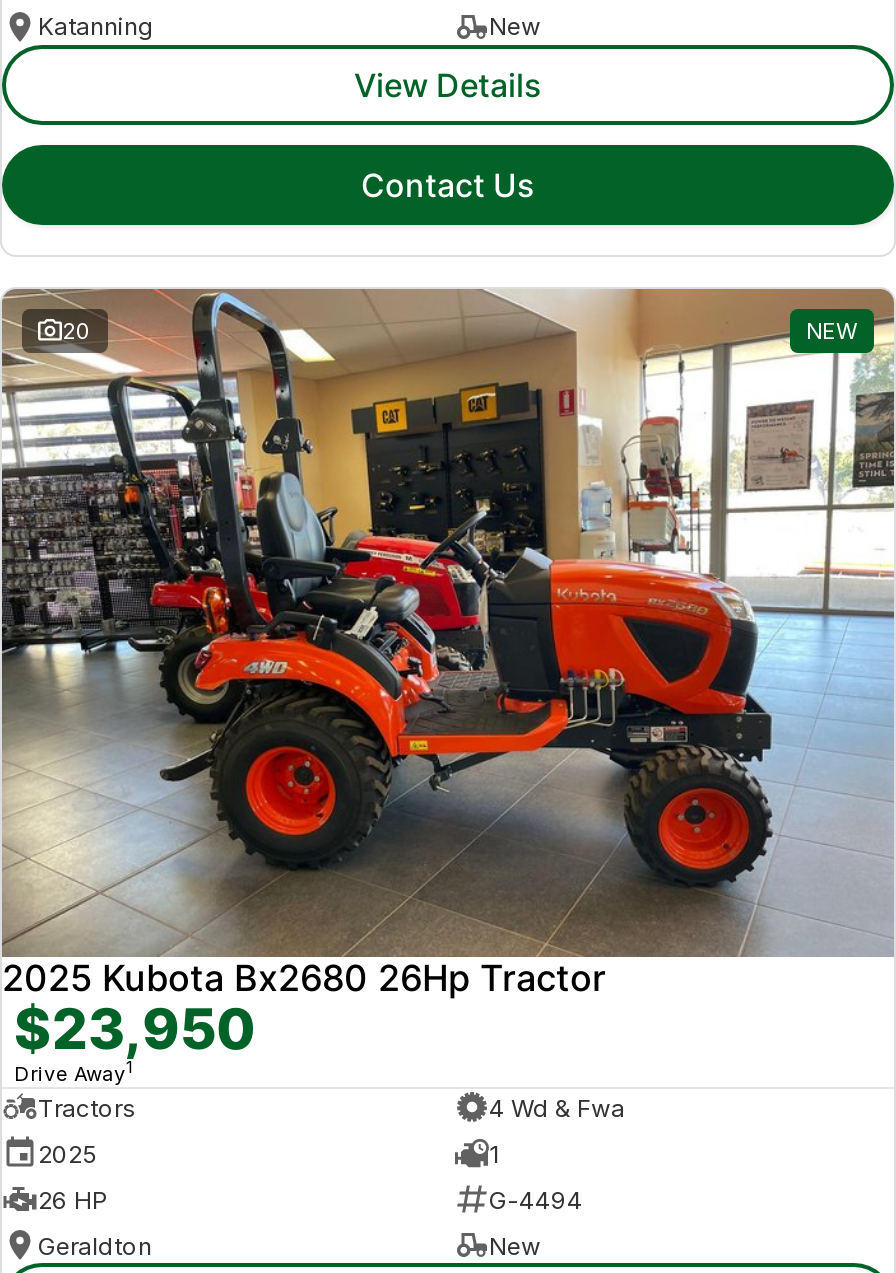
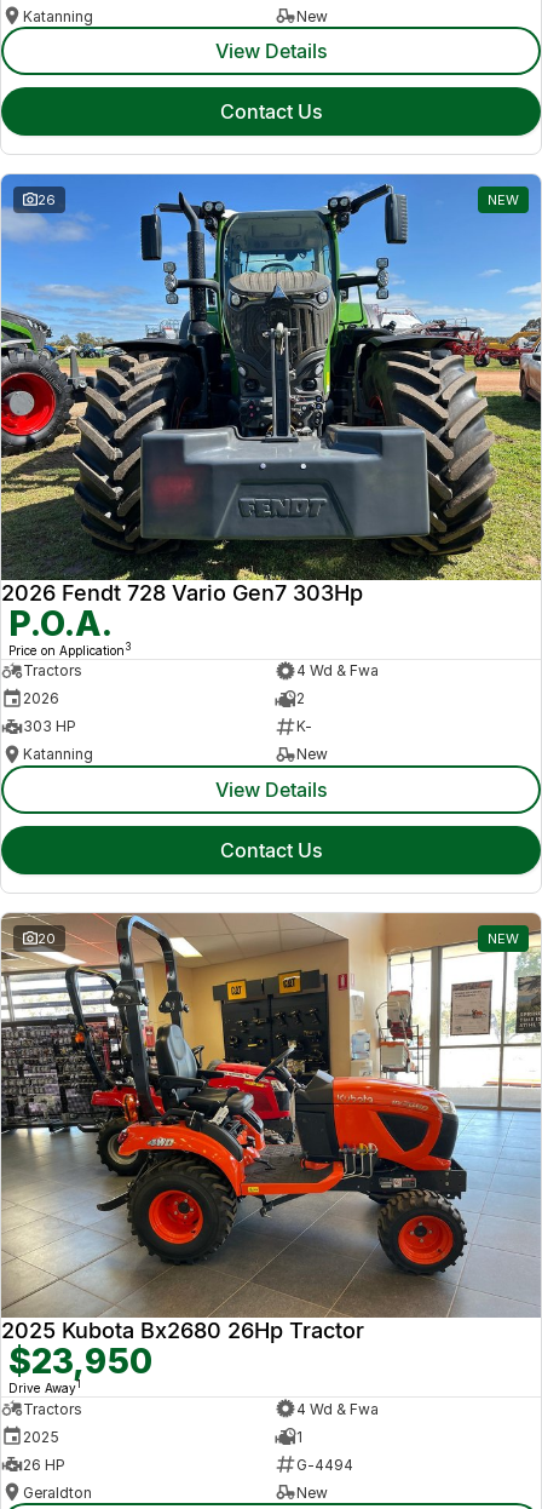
none -> [1,580,378,862] 2026 Fendt 728 Vario Gen7 303Hp | P.O.A. | Price on Application3 | Tractors | 4 Wd & Fwa | 2026 | 2 | 303 HP | K- | Katanning | New | View Details | Contact Us
none -> [4,173,538,580] [image] | 26 | NEW

